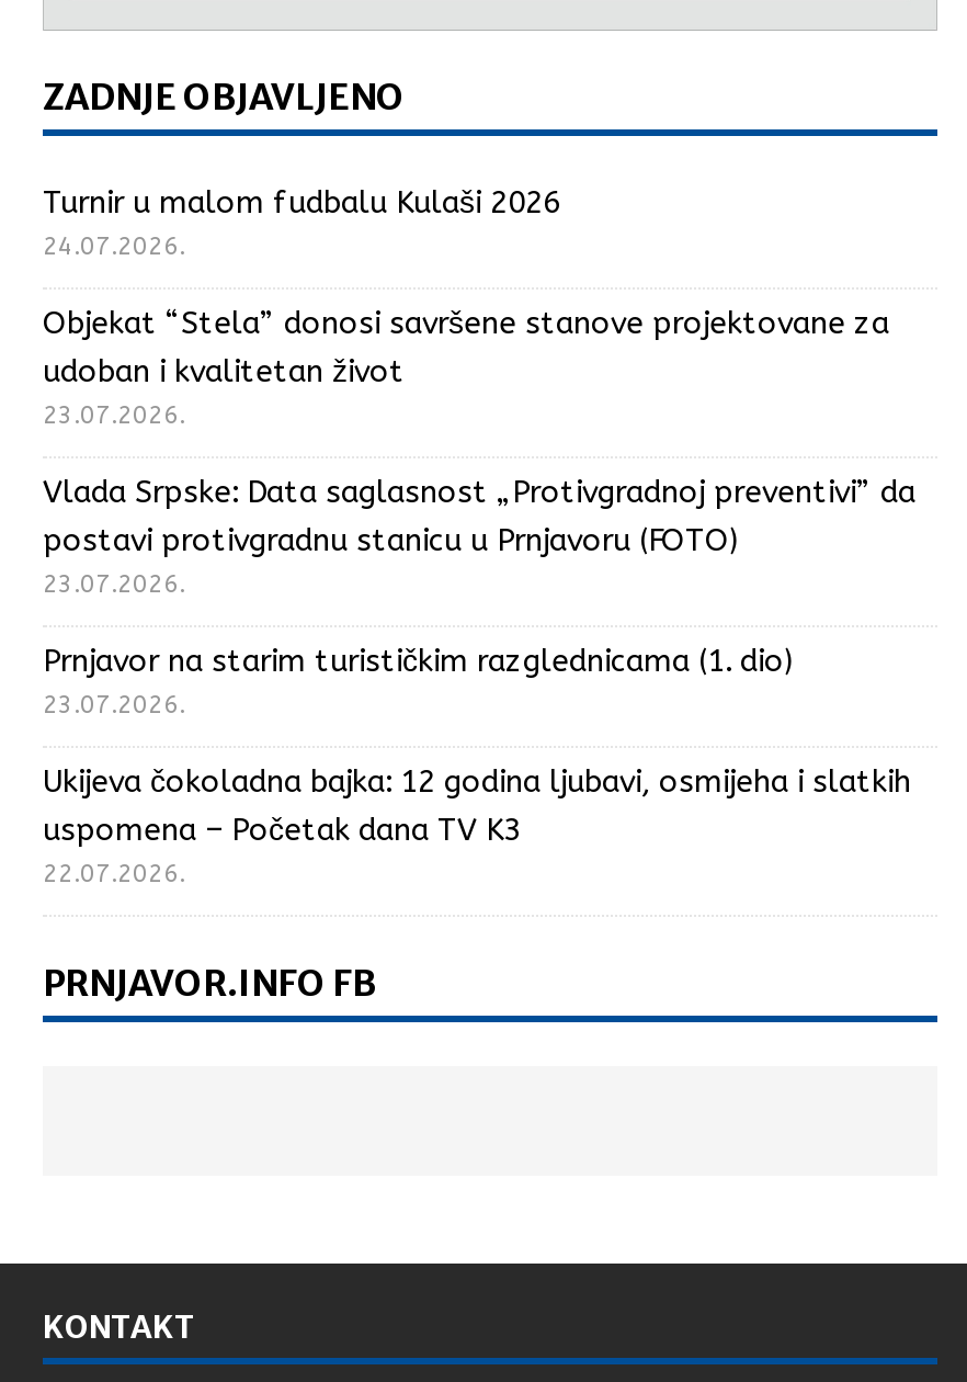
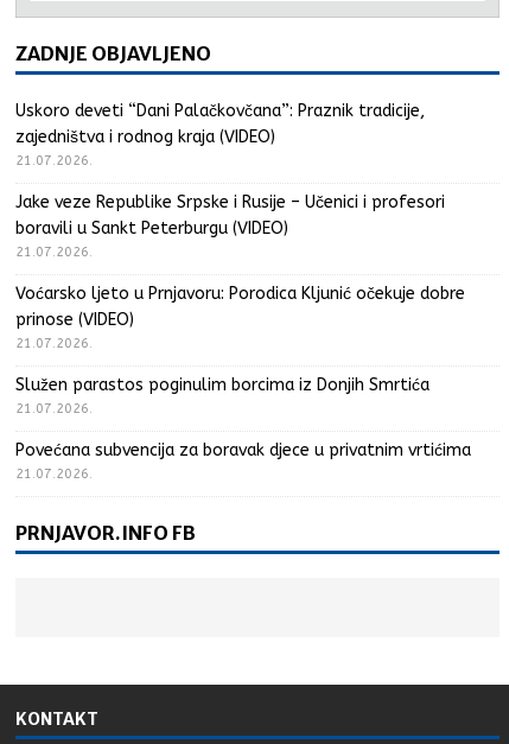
[43,186,560,263] Turnir u malom fudbalu Kulaši 2026 | 24.07.2026. -> [15,101,425,168] Uskoro deveti “Dani Palačkovčana”: Praznik tradicije, | zajedništva i rodnog kraja (VIDEO) | 21.07.2026.
[43,306,889,431] Objekat “Stela” donosi savršene stanove projektovane za | udoban i kvalitetan život | 23.07.2026. -> [15,192,445,260] Jake veze Republike Srpske i Rusije – Učenici i profesori | boravili u Sankt Peterburgu (VIDEO) | 21.07.2026.
[43,475,915,600] Vlada Srpske: Data saglasnost „Protivgradnoj preventivi” da | postavi protivgradnu stanicu u Prnjavoru (FOTO) | 23.07.2026. -> [15,283,465,351] Voćarsko ljeto u Prnjavoru: Porodica Kljunić očekuje dobre | prinose (VIDEO) | 21.07.2026.
[43,644,793,721] Prnjavor na starim turističkim razglednicama (1. dio) | 23.07.2026. -> [15,375,430,416] Služen parastos poginulim borcima iz Donjih Smrtića | 21.07.2026.
[43,765,911,890] Ukijeva čokoladna bajka: 12 godina ljubavi, osmijeha i slatkih | uspomena – Početak dana TV K3 | 22.07.2026. -> [15,440,471,481] Povećana subvencija za boravak djece u privatnim vrtićima | 21.07.2026.

